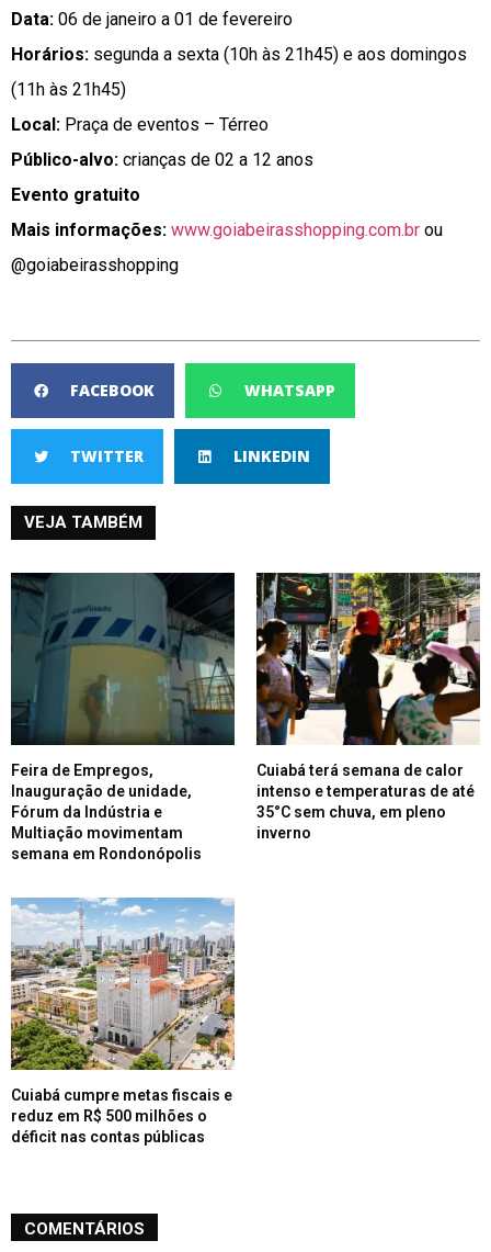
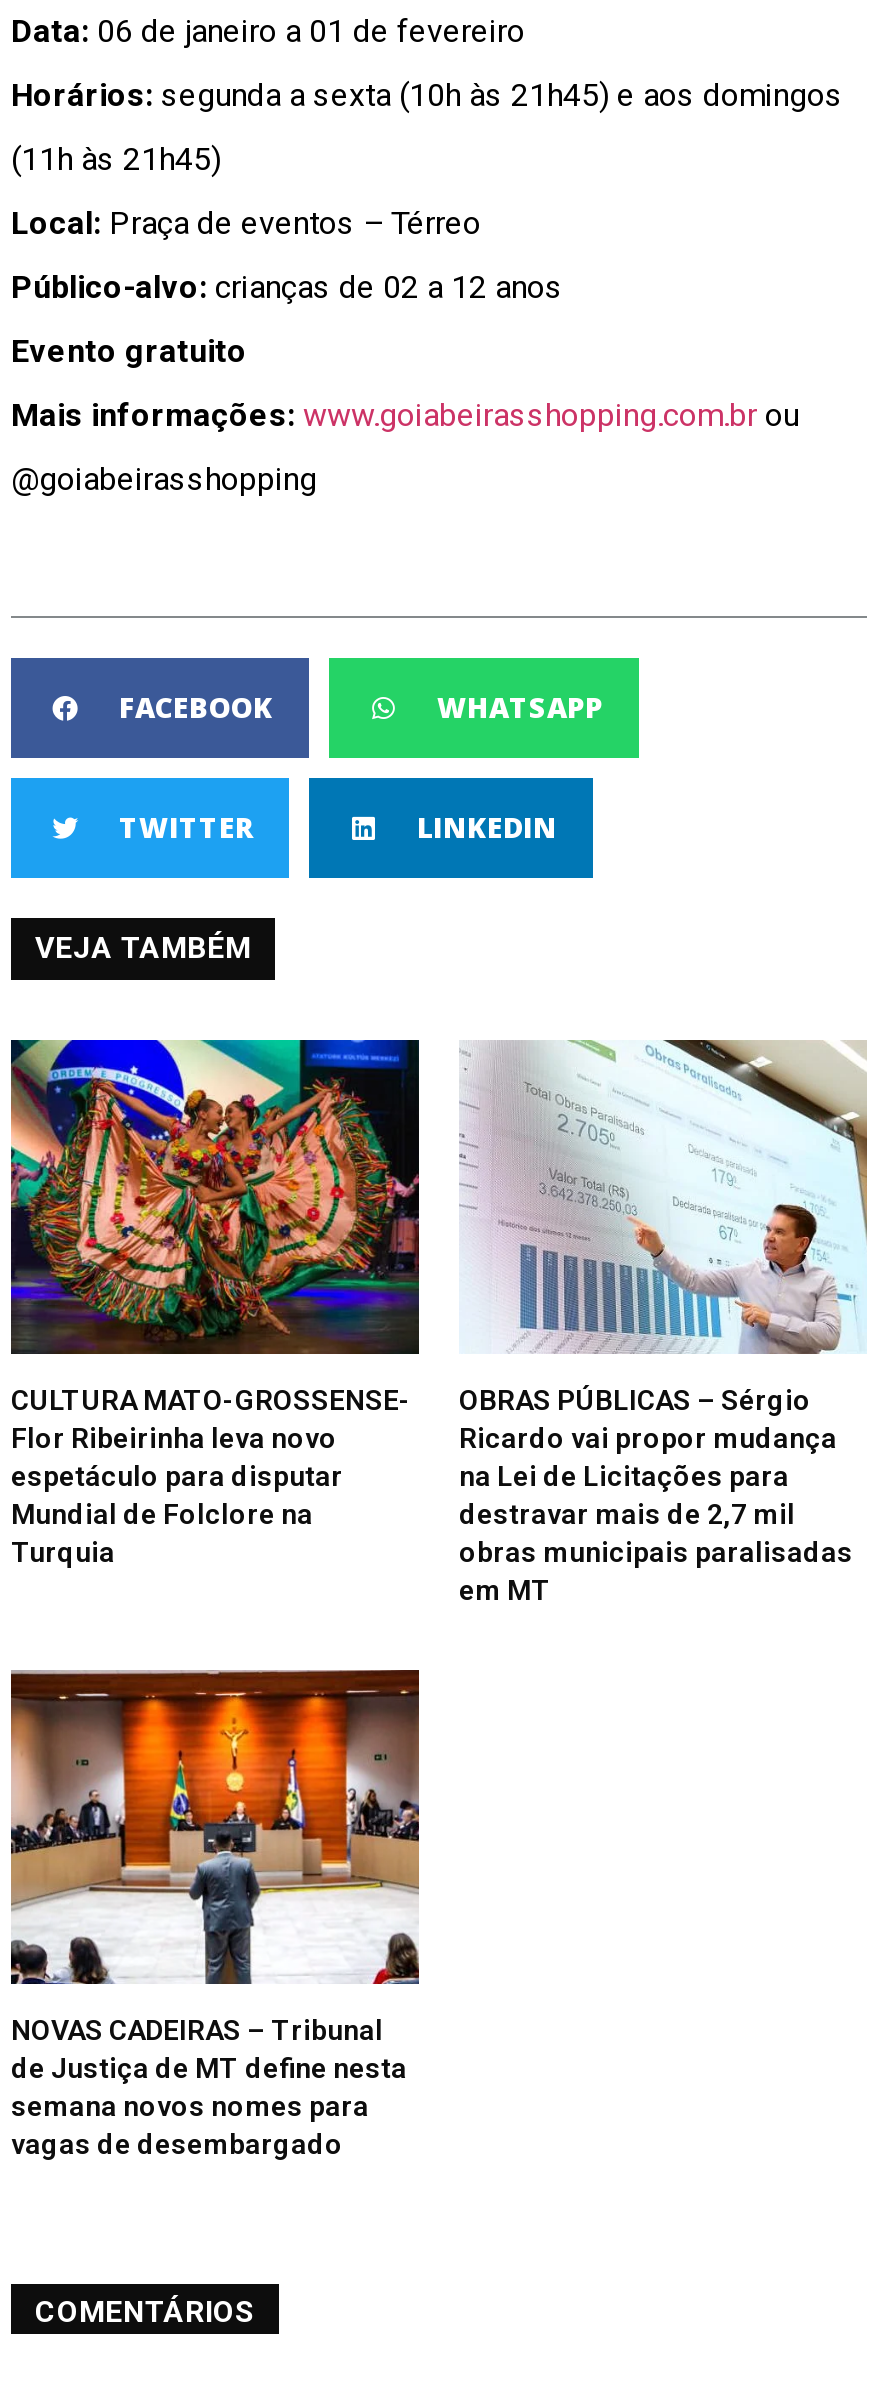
[10,572,235,712] [image] -> [9,1038,419,1354] [image]
[255,572,481,842] [image] | Cuiabá terá semana de calor | intenso e temperaturas de até | 35°C sem chuva, em pleno | inverno -> [459,1038,867,1607] [image] | OBRAS PÚBLICAS – Sérgio | Ricardo vai propor mudança | na Lei de Licitações para | destravar mais de 2,7 mil | obras municipais paralisadas | em MT
[11,762,202,863] Feira de Empregos, | Inauguração de unidade, | Fórum da Indústria e | Multiação movimentam | semana em Rondonópolis -> [11,1385,411,1569] CULTURA MATO-GROSSENSE- | Flor Ribeirinha leva novo | espetáculo para disputar | Mundial de Folclore na | Turquia
[10,896,236,1146] [image] | Cuiabá cumpre metas fiscais e | reduz em R$ 500 milhões o | déficit nas contas públicas -> [9,1668,421,2161] [image] | NOVAS CADEIRAS – Tribunal | de Justiça de MT define nesta | semana novos nomes para | vagas de desembargado

